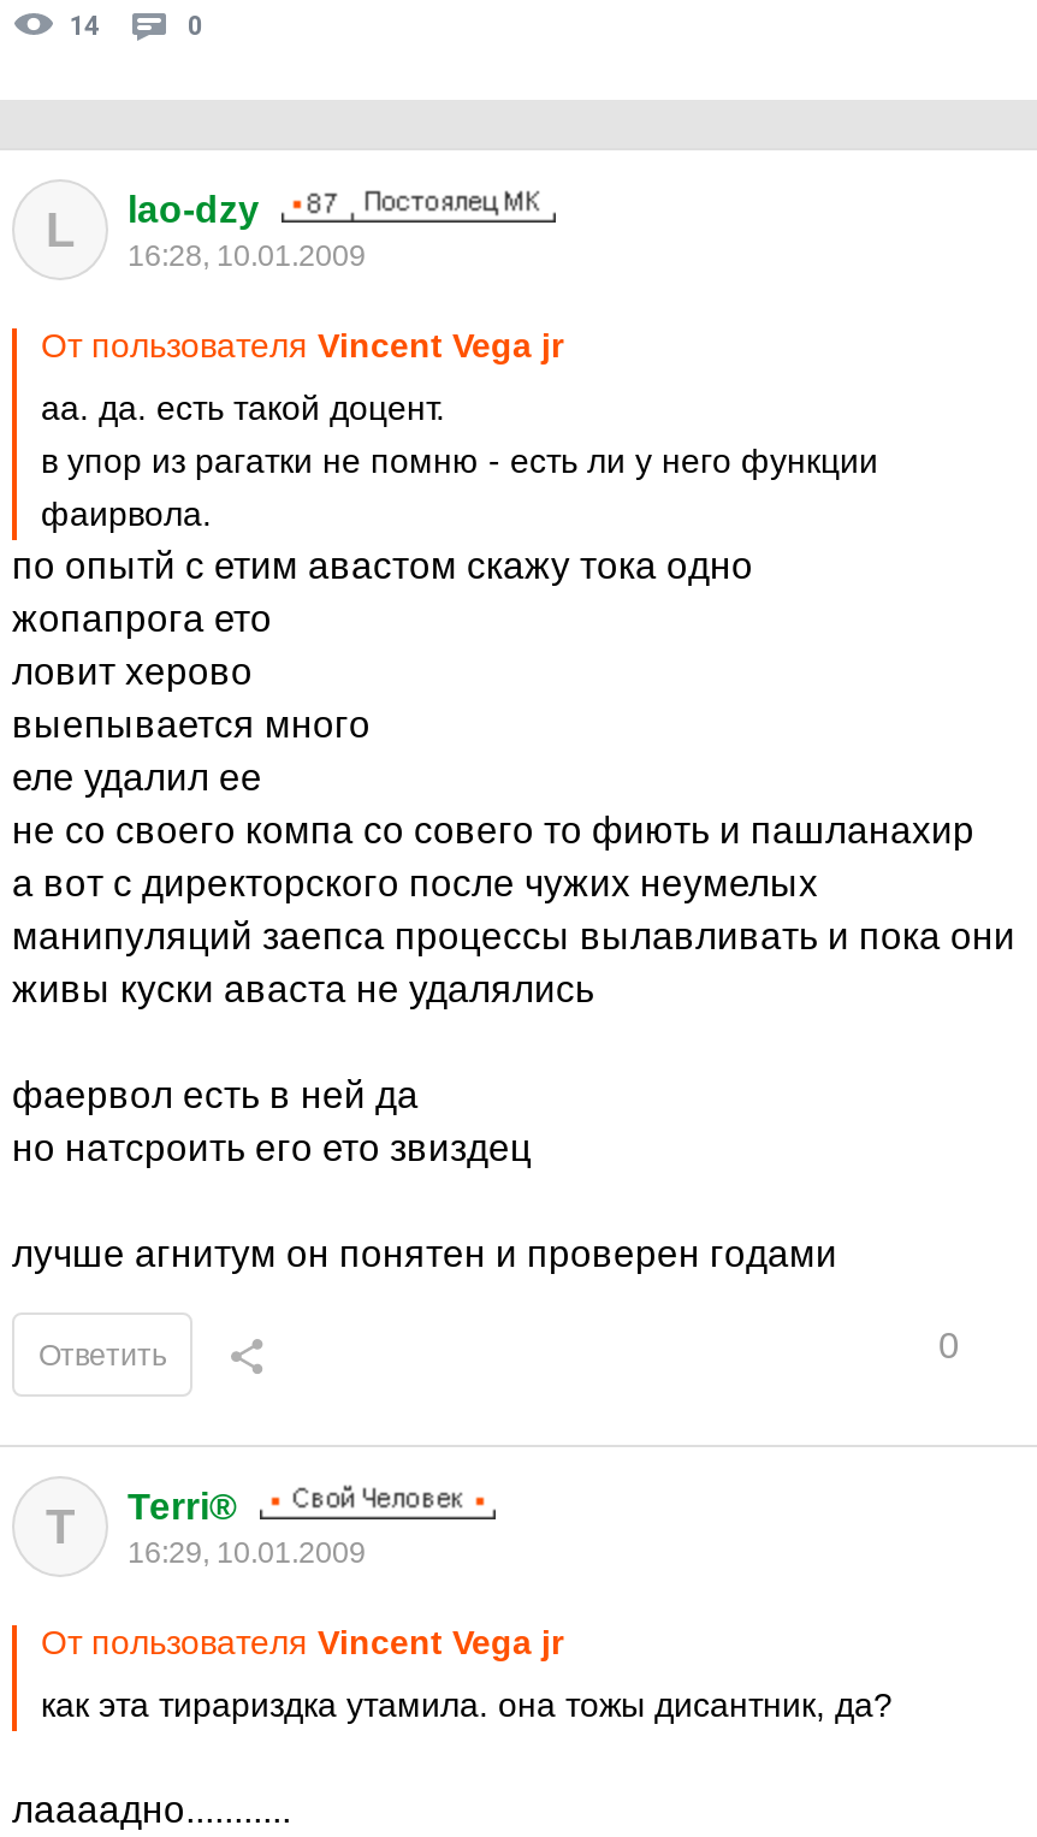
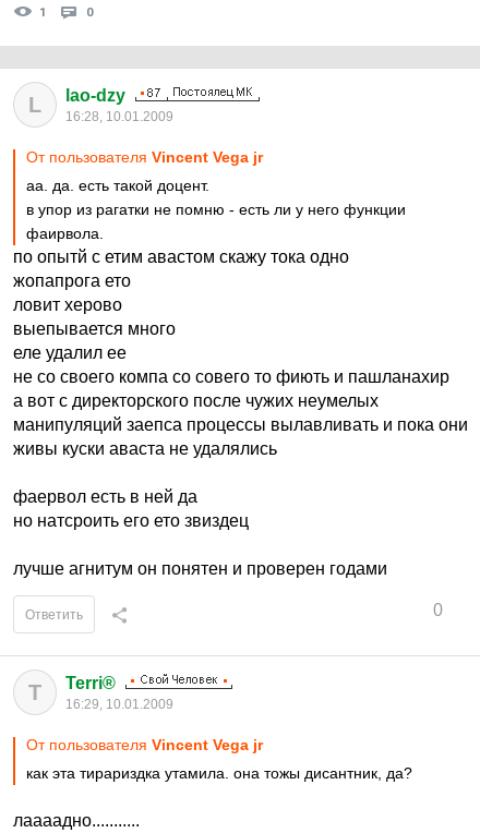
[70,11,99,42] 14 -> [39,5,46,20] 1

